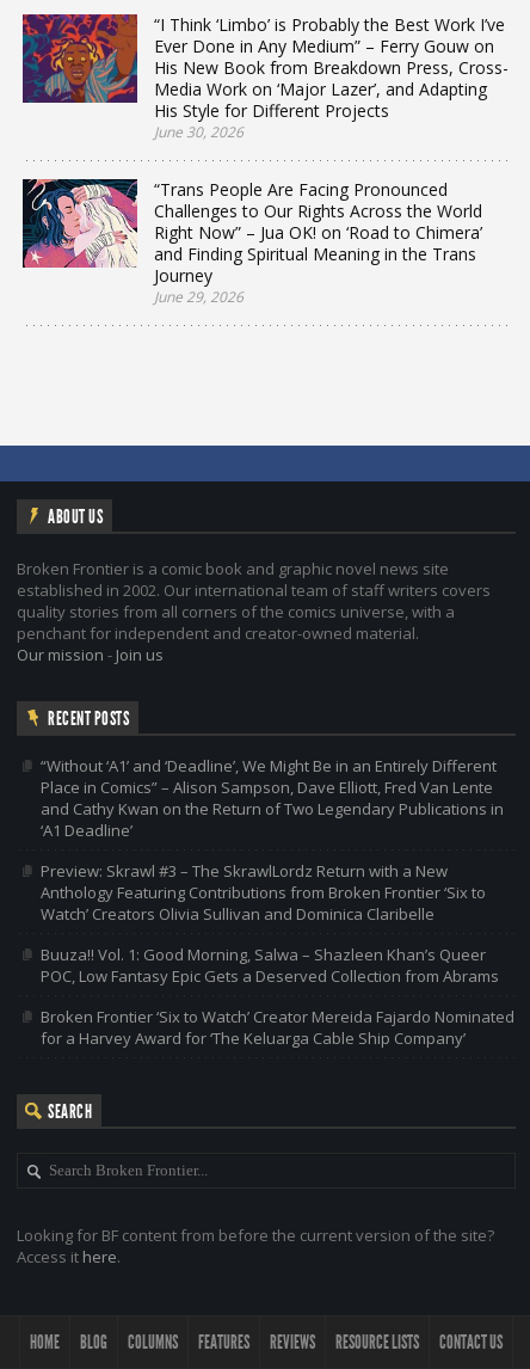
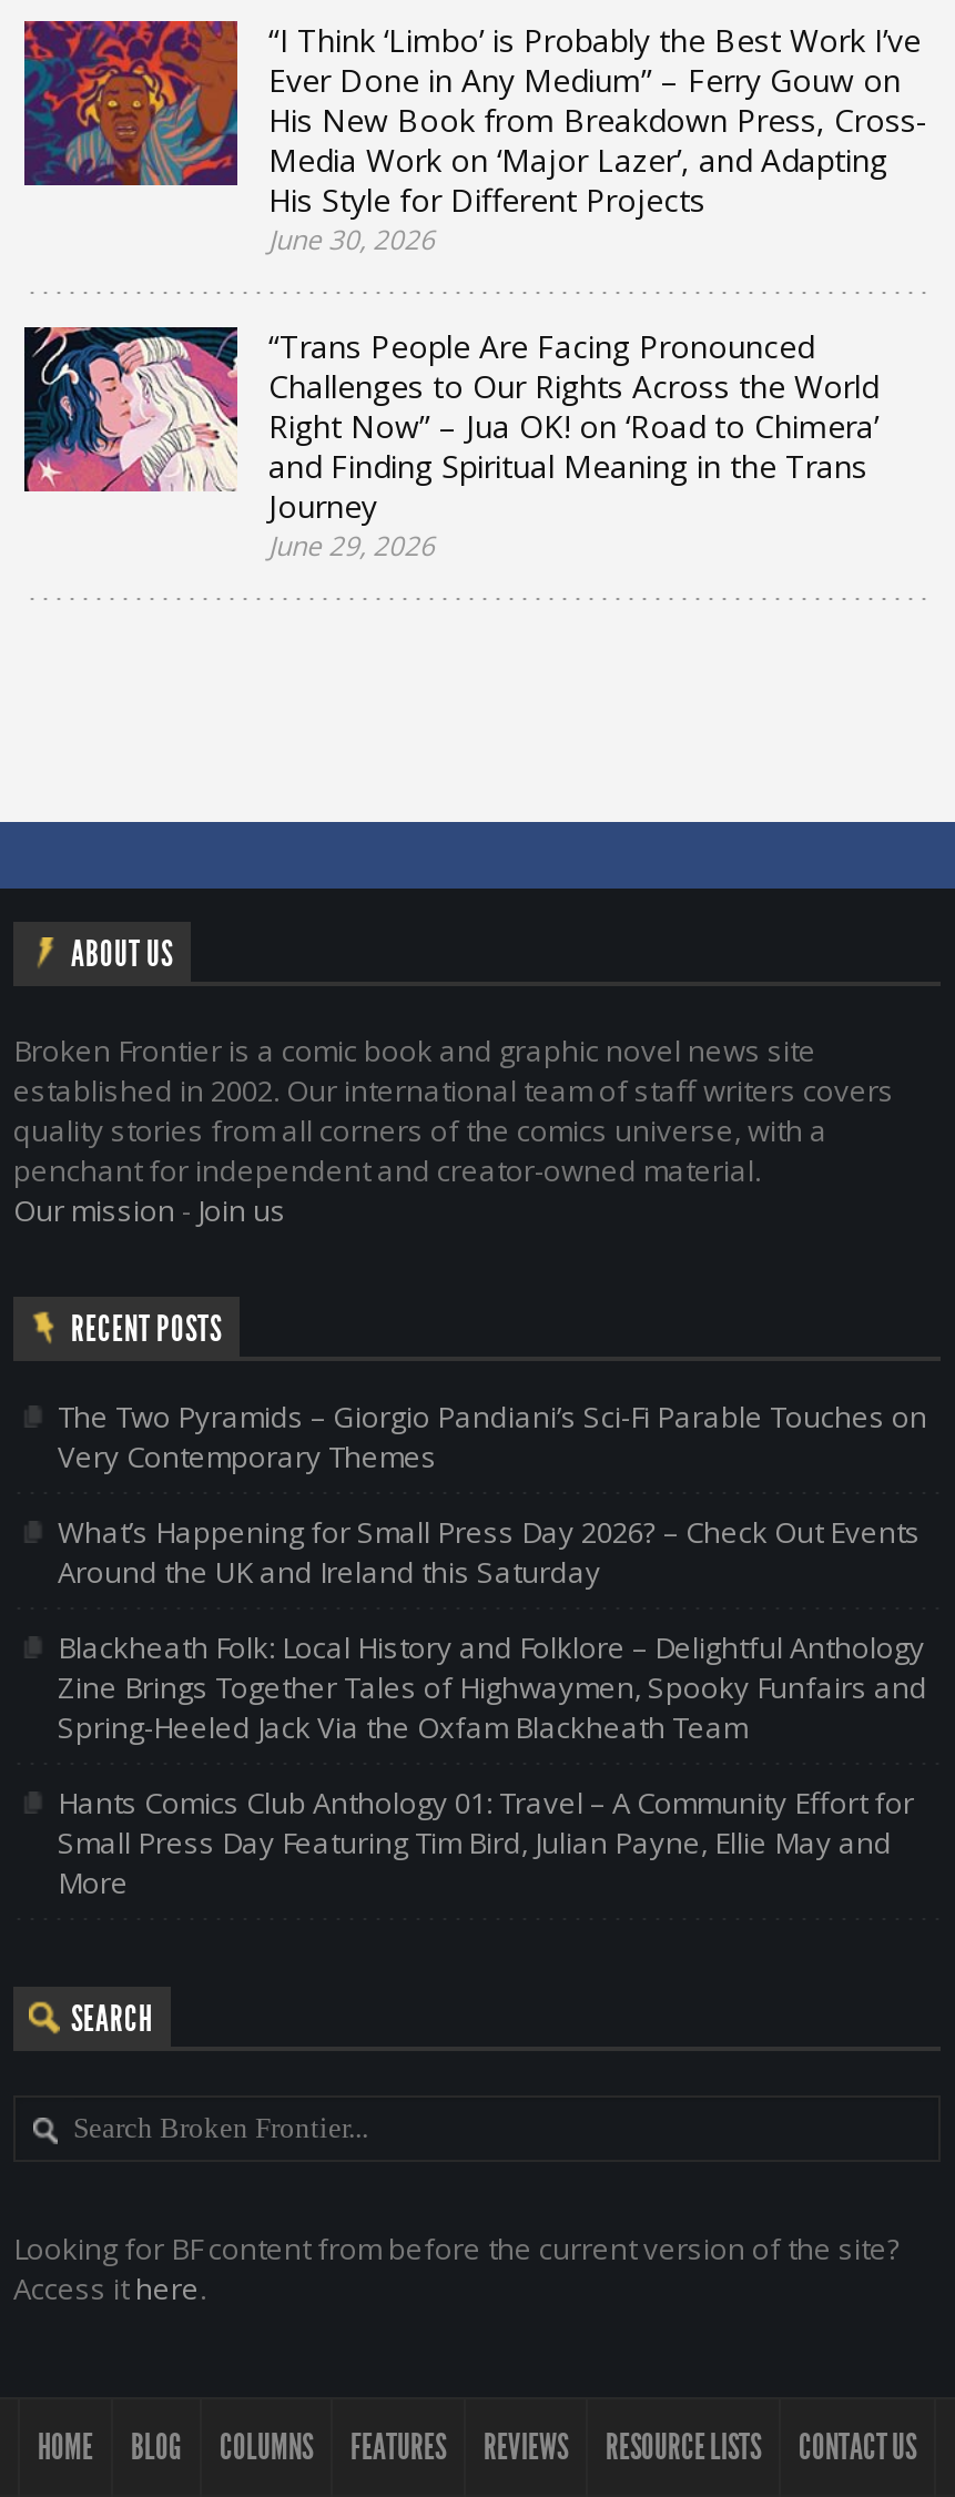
[41,755,504,841] “Without ‘A1’ and ‘Deadline’, We Might Be in an Entirely Different | Place in Comics” – Alison Sampson, Dave Elliott, Fred Van Lente | and Cathy Kwan on the Return of Two Legendary Publications in | ‘A1 Deadline’ -> [58,1397,927,1476] The Two Pyramids – Giorgio Pandiani’s Sci-Fi Parable Touches on | Very Contemporary Themes
[41,860,486,925] Preview: Skrawl #3 – The SkrawlLordz Return with a New | Anthology Featuring Contributions from Broken Frontier ‘Six to | Watch’ Creators Olivia Sullivan and Dominica Claribelle -> [58,1512,921,1592] What’s Happening for Small Press Day 2026? – Check Out Events | Around the UK and Ireland this Saturday
[41,944,499,987] Buuza!! Vol. 1: Good Morning, Salwa – Shazleen Khan’s Queer | POC, Low Fantasy Epic Gets a Deserved Collection from Abrams -> [58,1627,927,1747] Blackheath Folk: Local History and Folklore – Delightful Anthology | Zine Brings Together Tales of Highwaymen, Spooky Funfairs and | Spring-Heeled Jack Via the Oxfam Blackheath Team
[41,1006,514,1049] Broken Frontier ‘Six to Watch’ Creator Mereida Fajardo Nominated | for a Harvey Award for ‘The Keluarga Cable Ship Company’ -> [58,1783,914,1902] Hants Comics Club Anthology 01: Travel – A Community Effort for | Small Press Day Featuring Tim Bird, Julian Payne, Ellie May and | More

